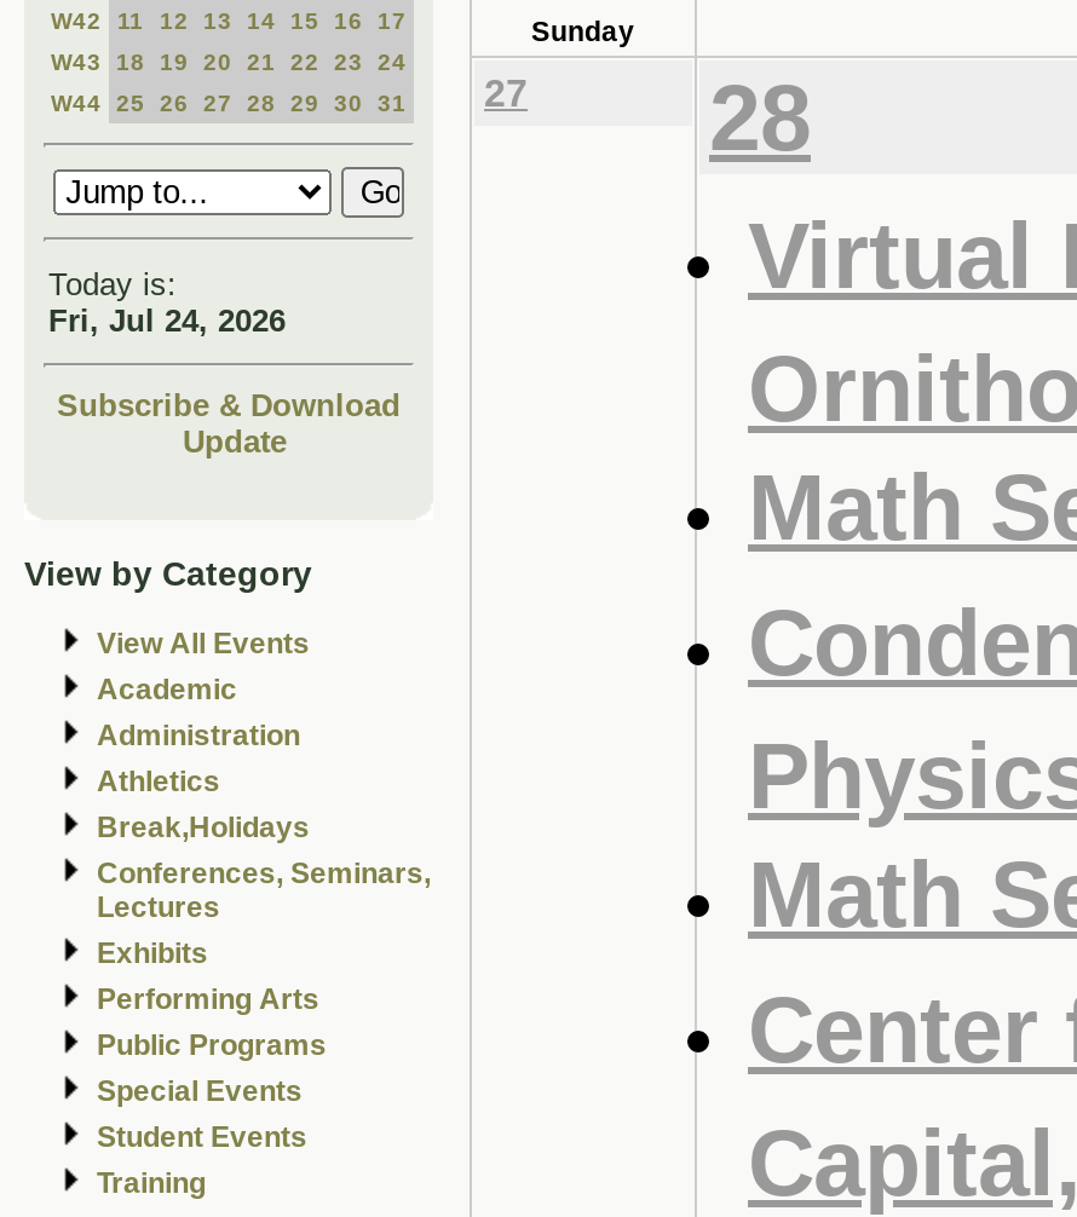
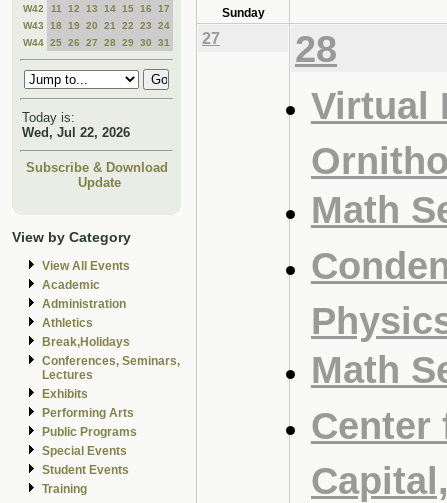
[48,303,286,339] Fri, Jul 24, 2026 -> [22,125,130,140] Wed, Jul 22, 2026

